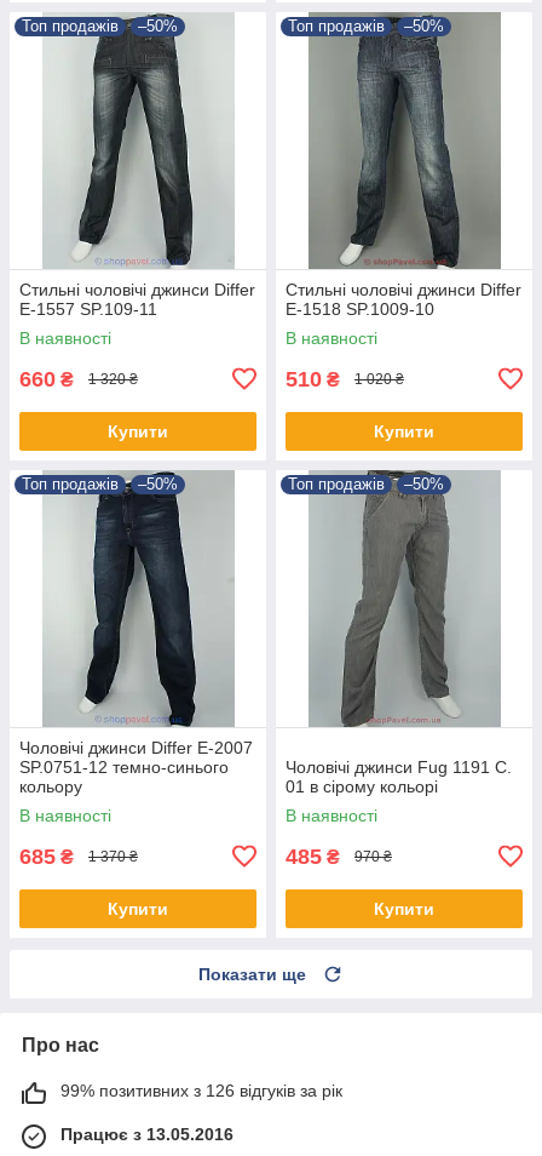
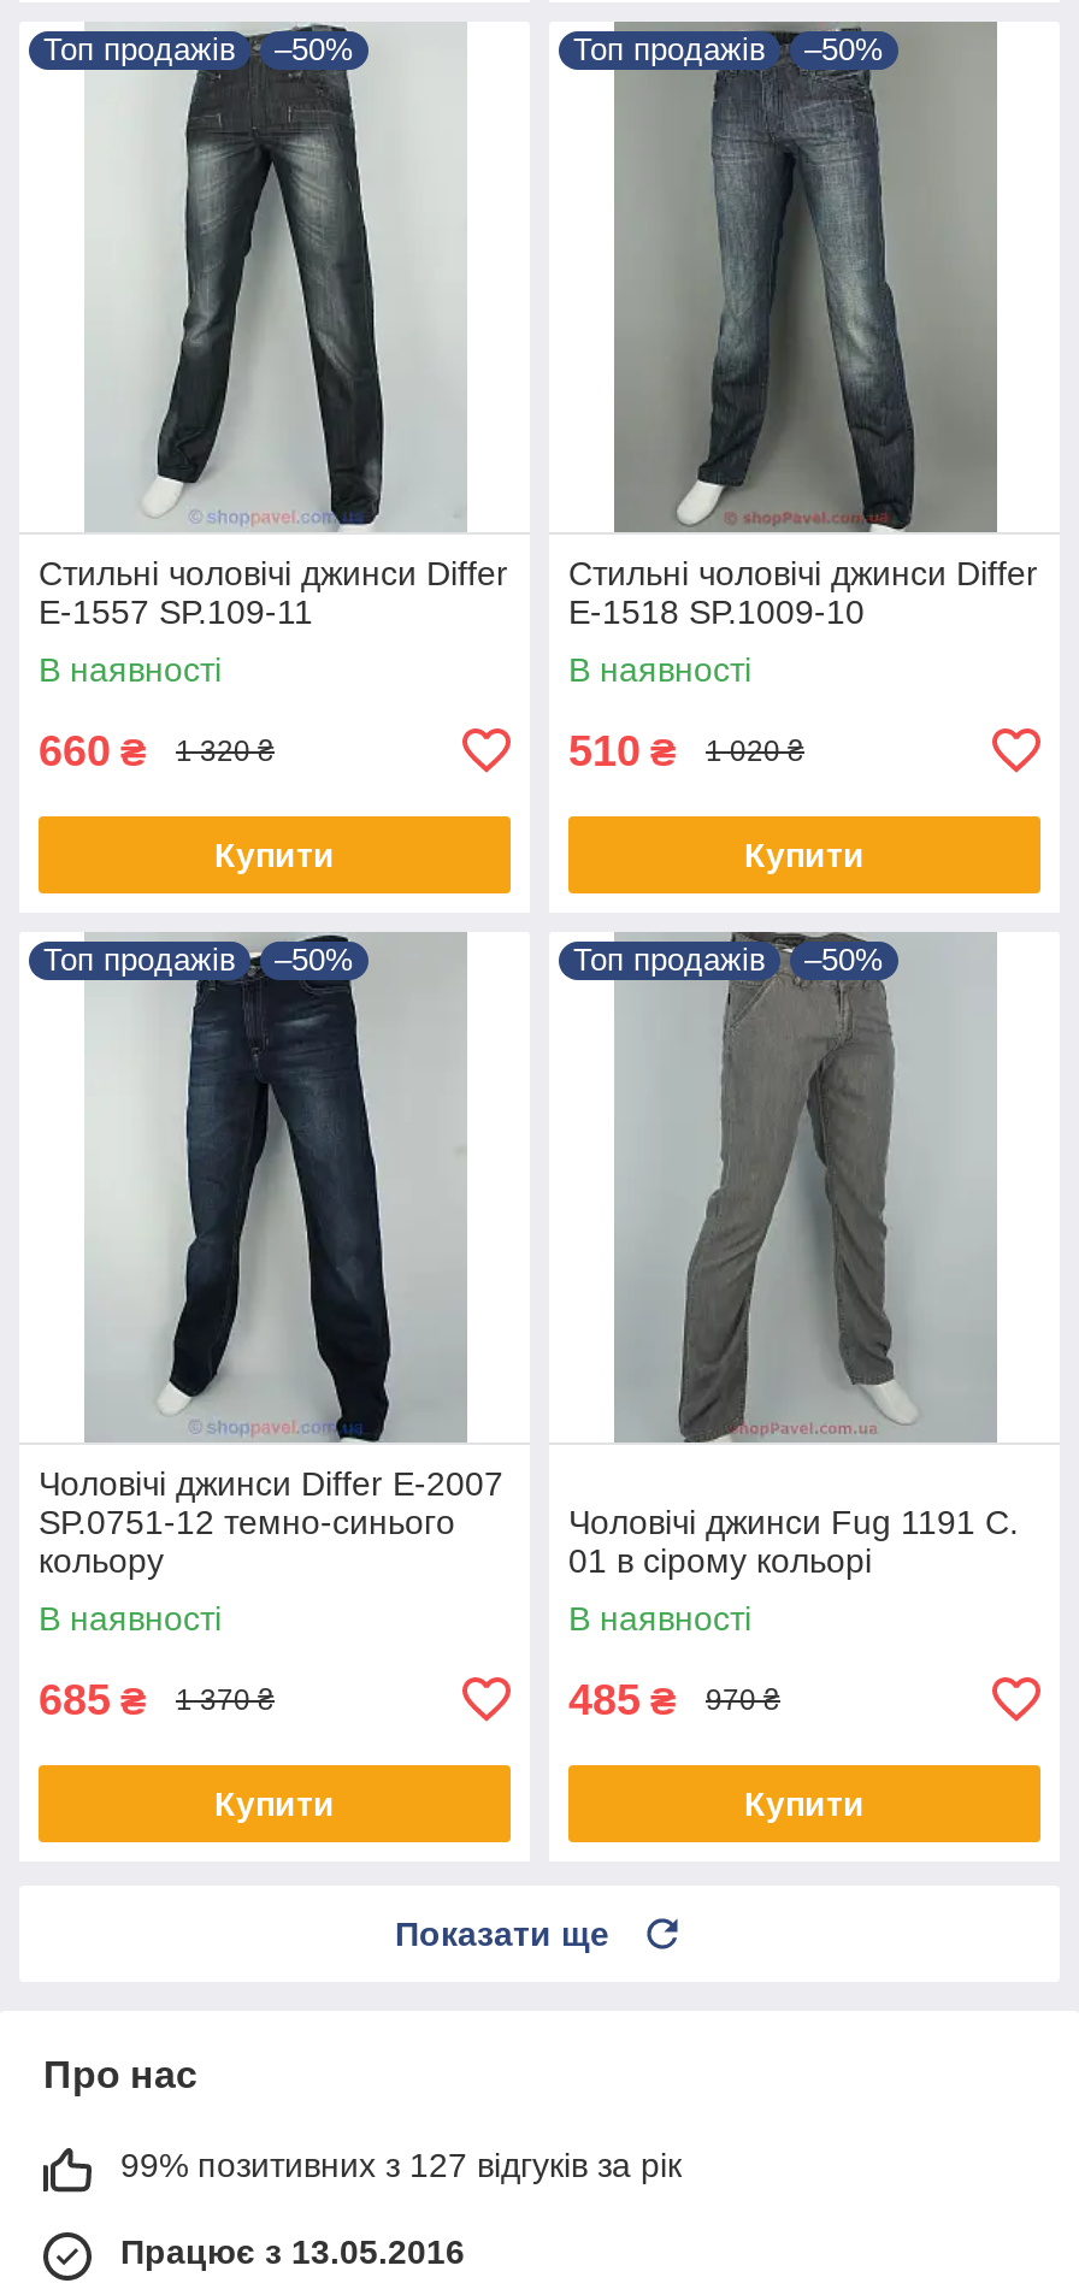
[60,1081,342,1100] 99% позитивних з 126 відгуків за рік -> [120,2145,682,2184] 99% позитивних з 127 відгуків за рік

